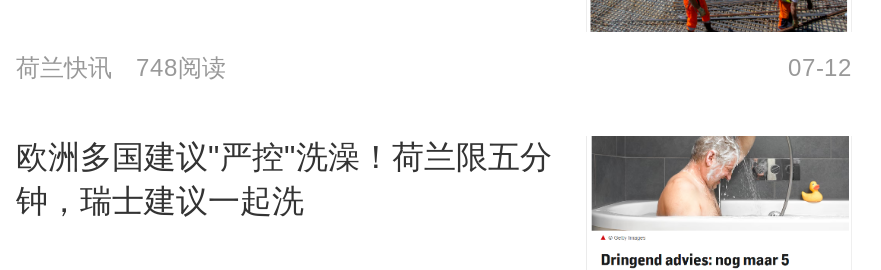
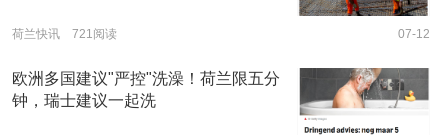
[16,53,226,81] 荷兰快讯 748阅读 -> [12,27,117,41] 荷兰快讯 721阅读

